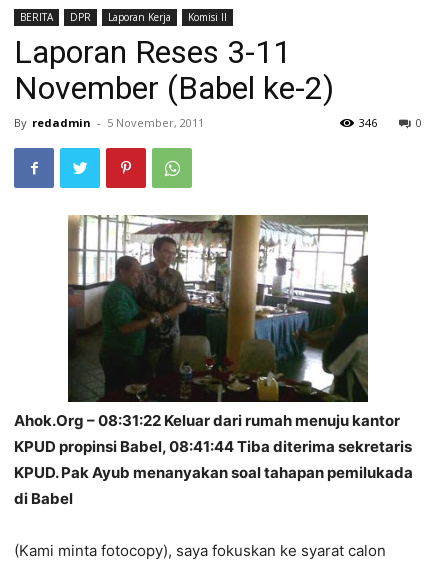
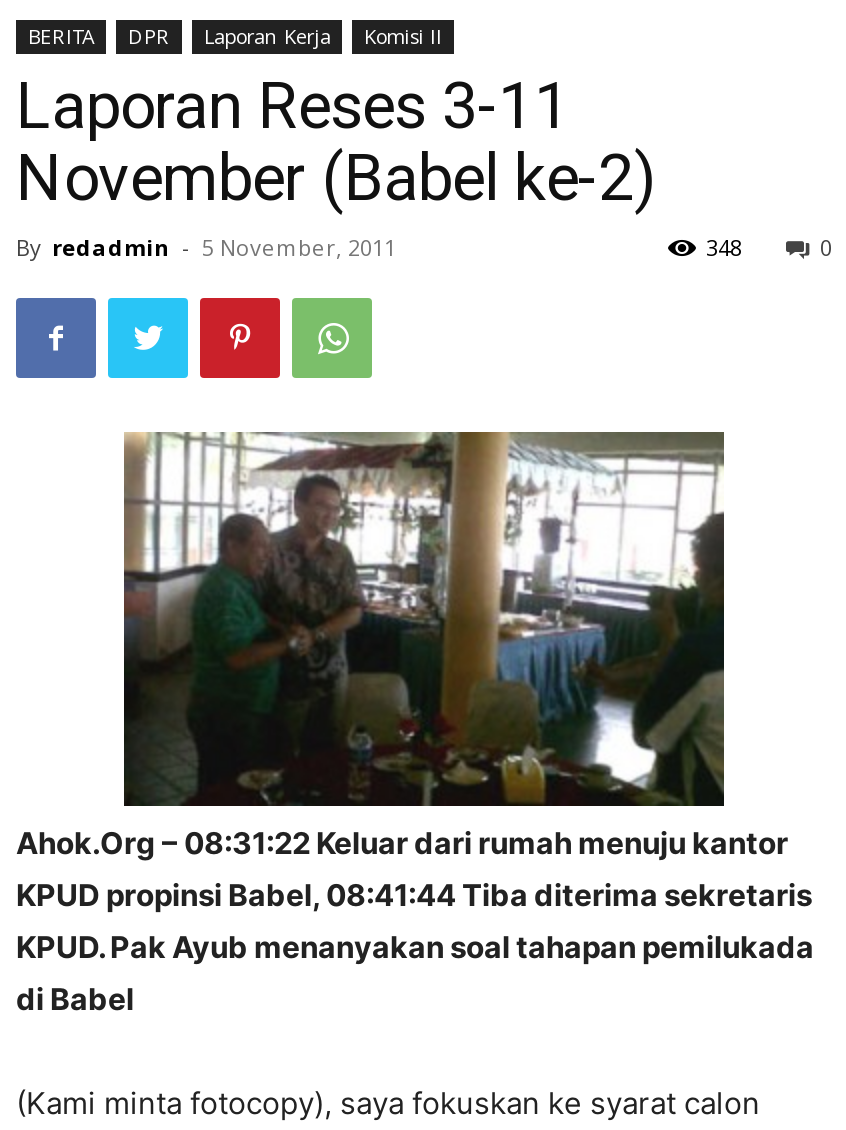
[359,115,377,130] 346 -> [706,232,742,262] 348

